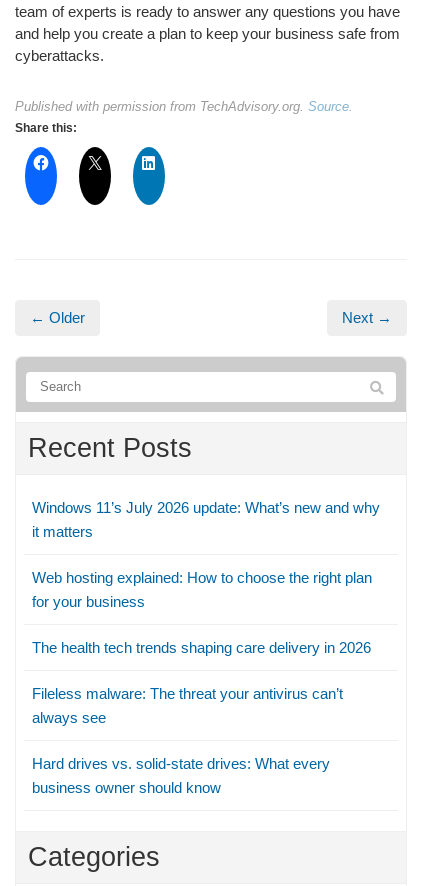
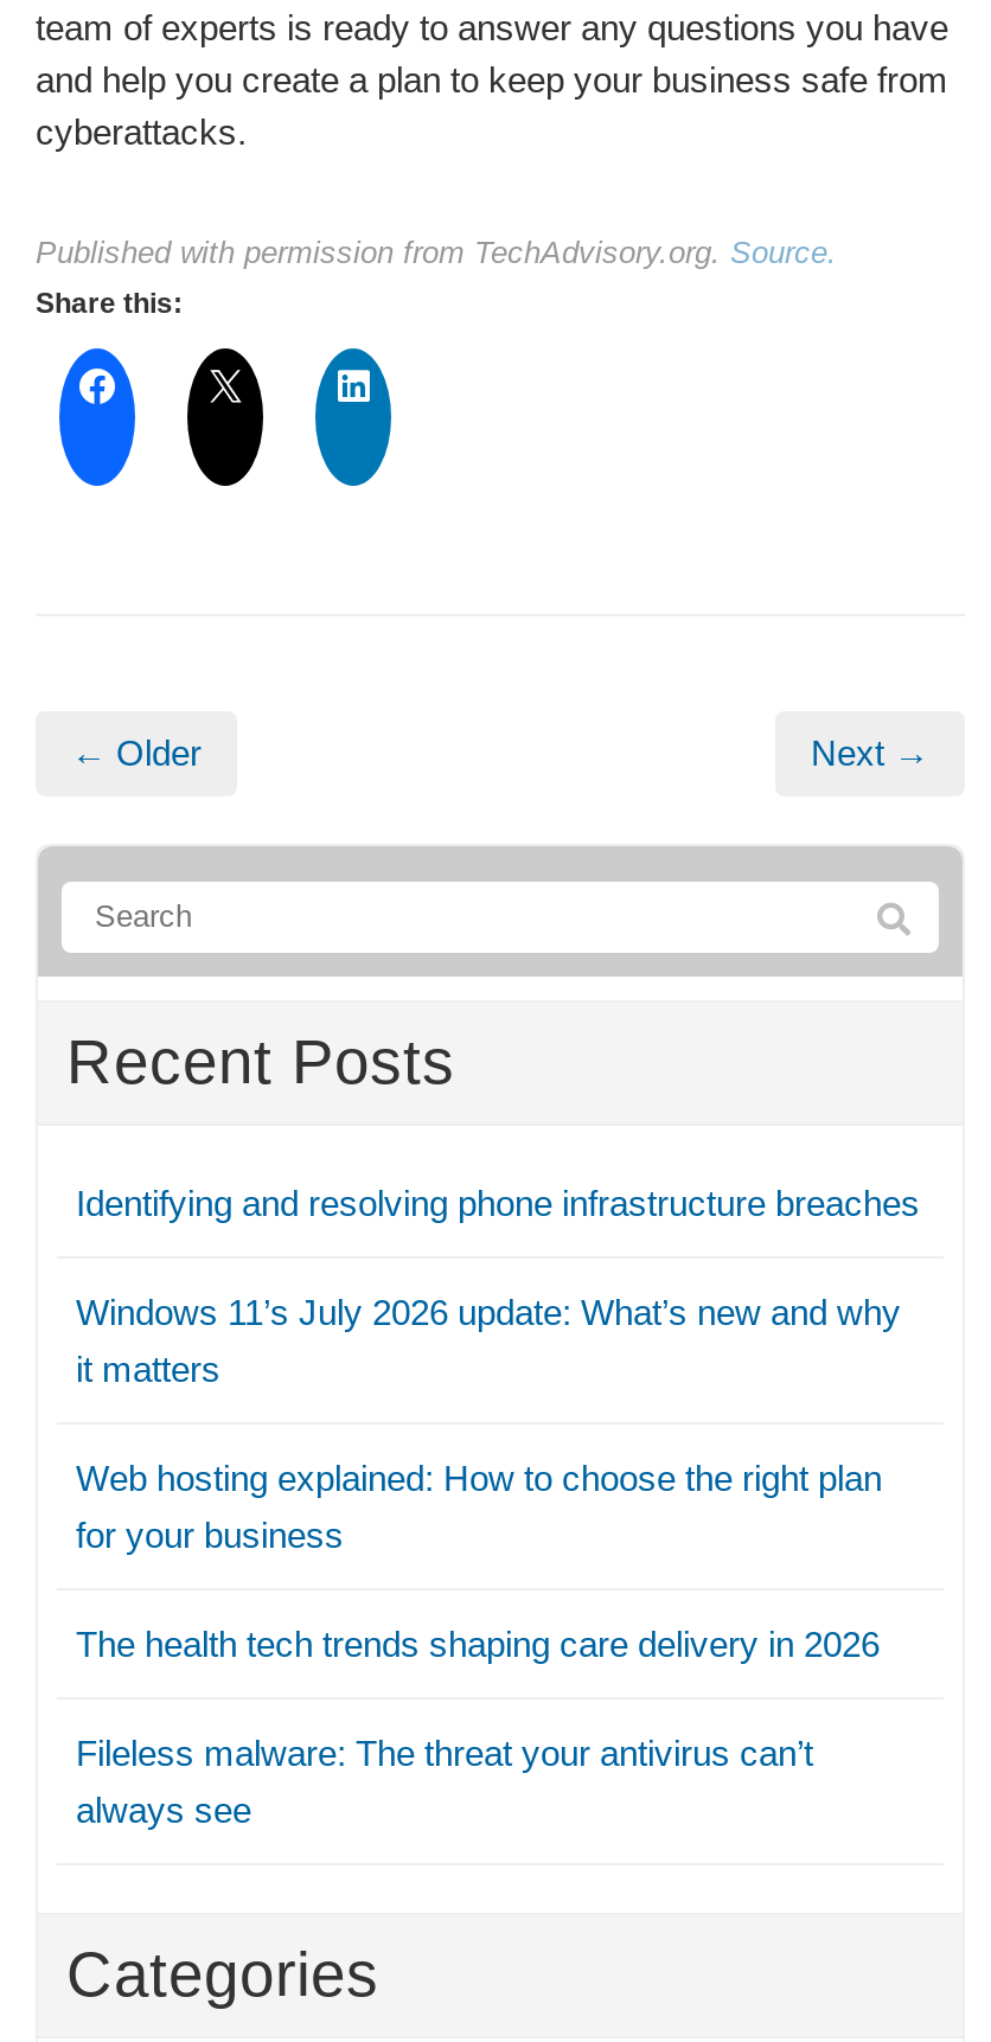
none -> [76,1183,920,1223] Identifying and resolving phone infrastructure breaches
moved [32,499,380,726] -> [76,1292,901,1830]: Windows 11’s July 2026 update: What’s new and why | it matters | Web hosting explained: How to choose the right plan | for your business | The health tech trends shaping care delivery in 2026 | Fileless malware: The threat your antivirus can’t | always see
[32,755,330,796] Hard drives vs. solid-state drives: What every | business owner should know -> none

